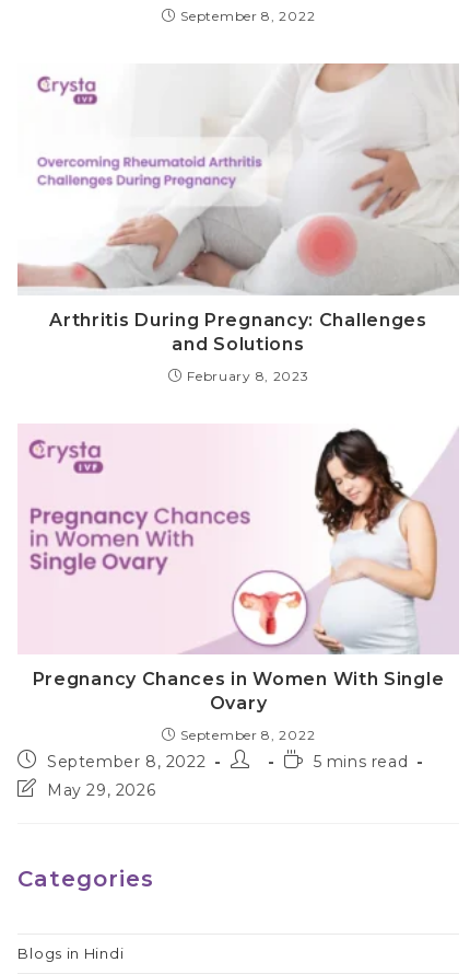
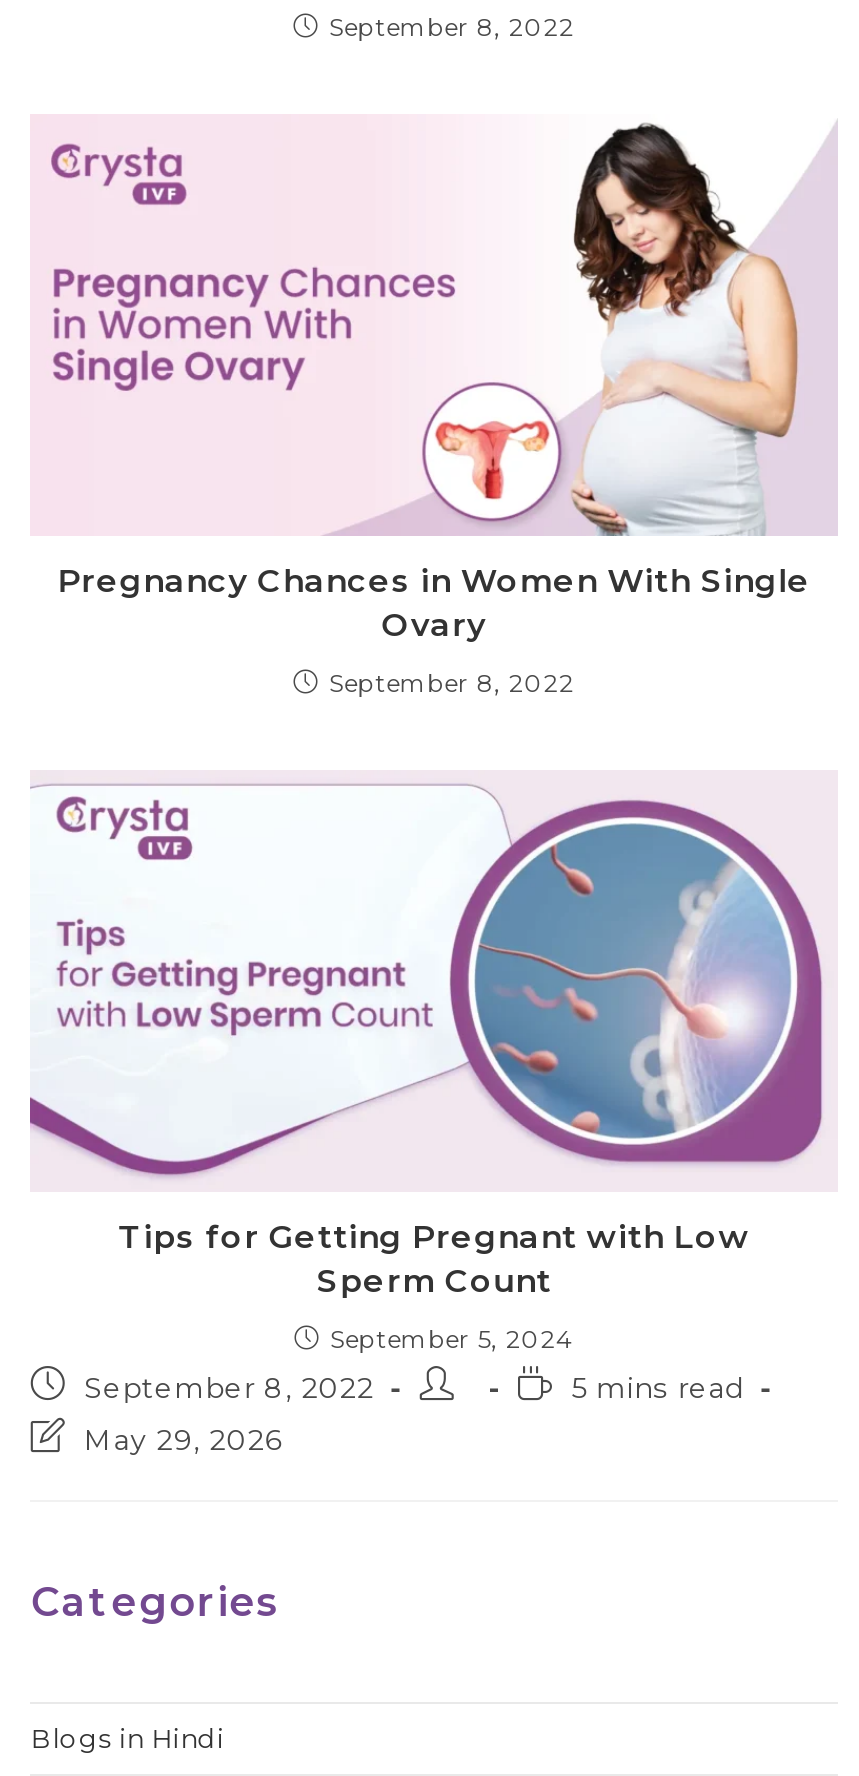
[17,62,459,384] [image] | Arthritis During Pregnancy: Challenges | and Solutions | February 8, 2023 -> none
moved [32,428,444,743] -> [57,121,811,698]: [image] | Pregnancy Chances in Women With Single | Ovary | September 8, 2022
none -> [28,783,822,1355] [image] | Tips for Getting Pregnant with Low | Sperm Count | September 5, 2024

